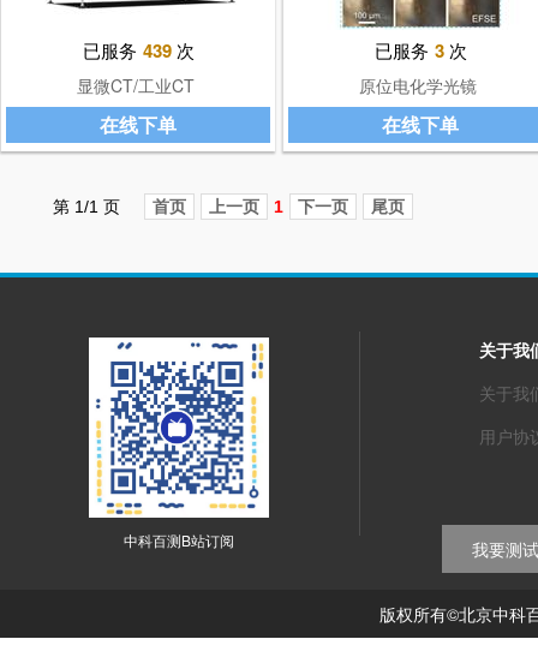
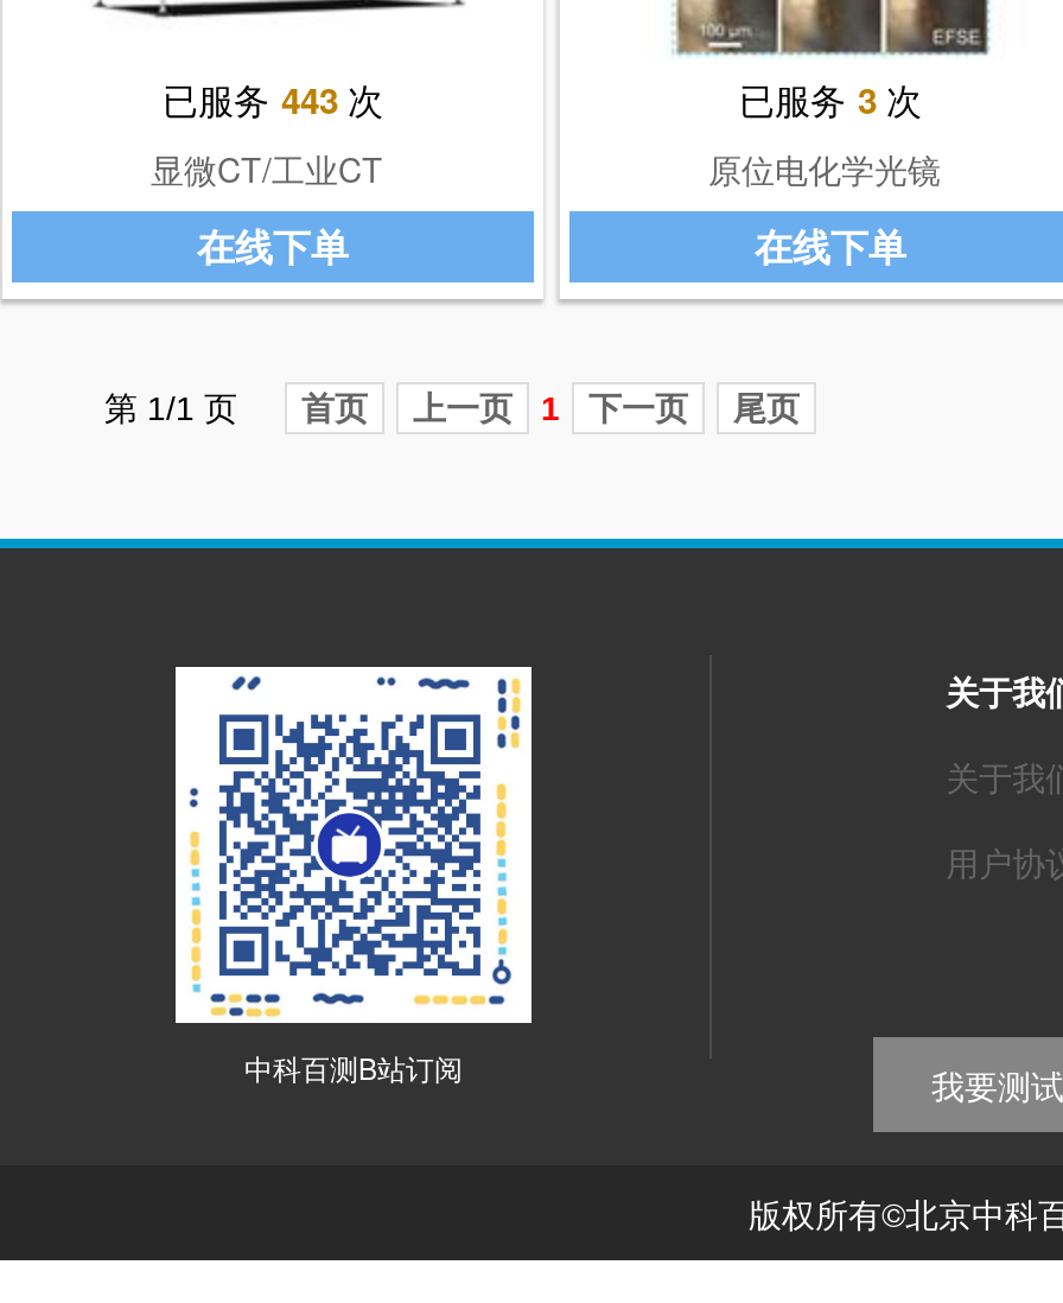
[82,37,194,64] 已服务 439次 -> [163,74,383,126] 已服务 443次

